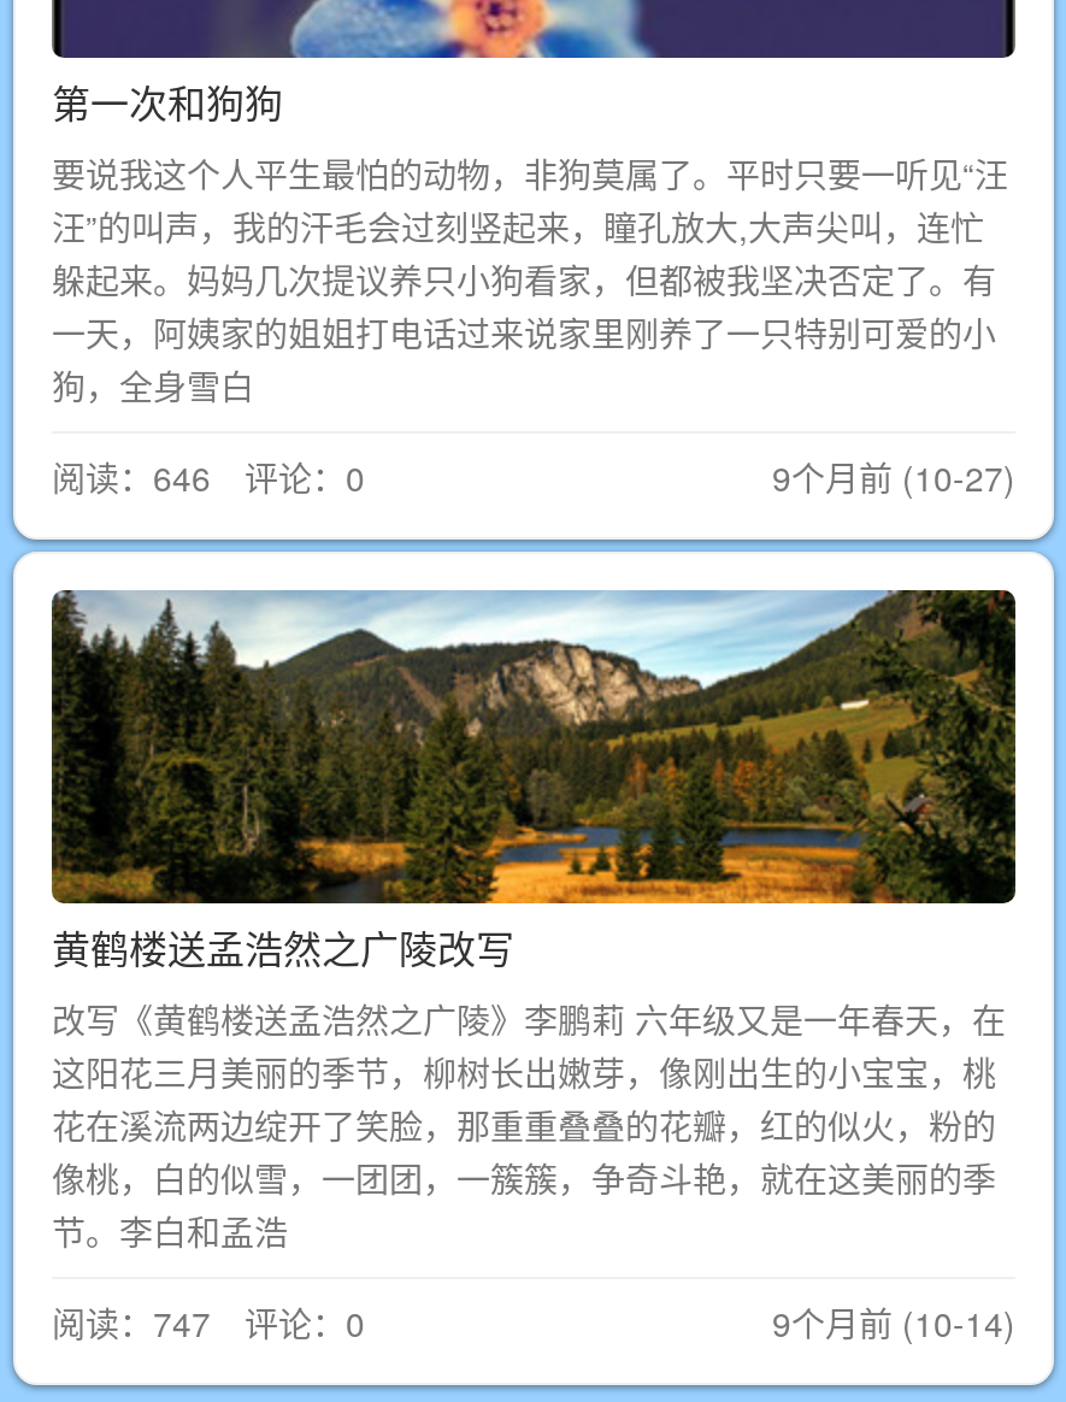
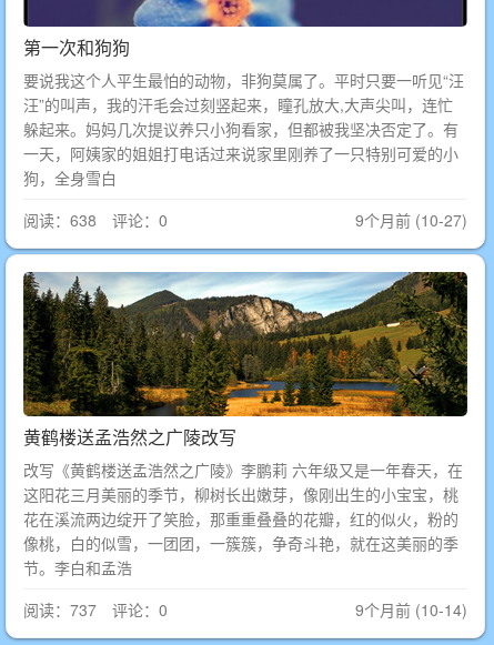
[52,453,365,501] 阅读：646 评论：0 -> [23,209,168,231] 阅读：638 评论：0
[52,1298,365,1347] 阅读：747 评论：0 -> [23,598,168,621] 阅读：737 评论：0

